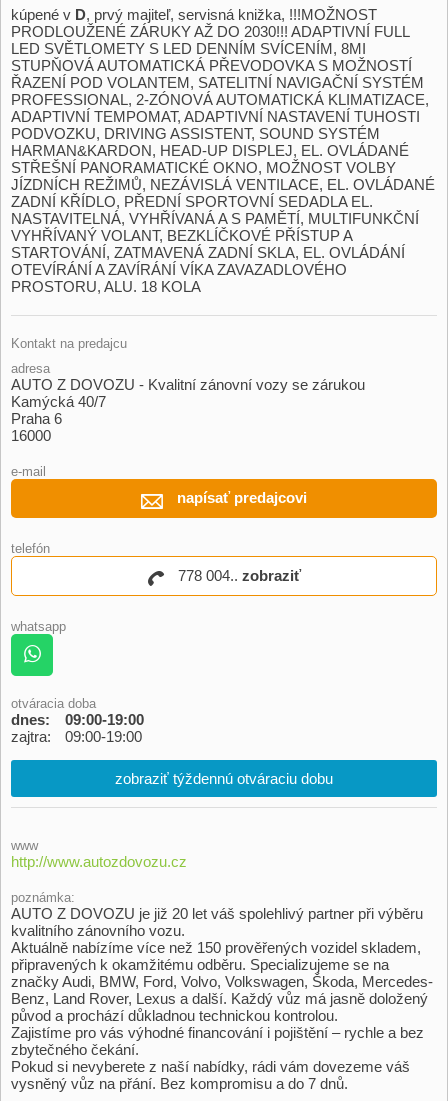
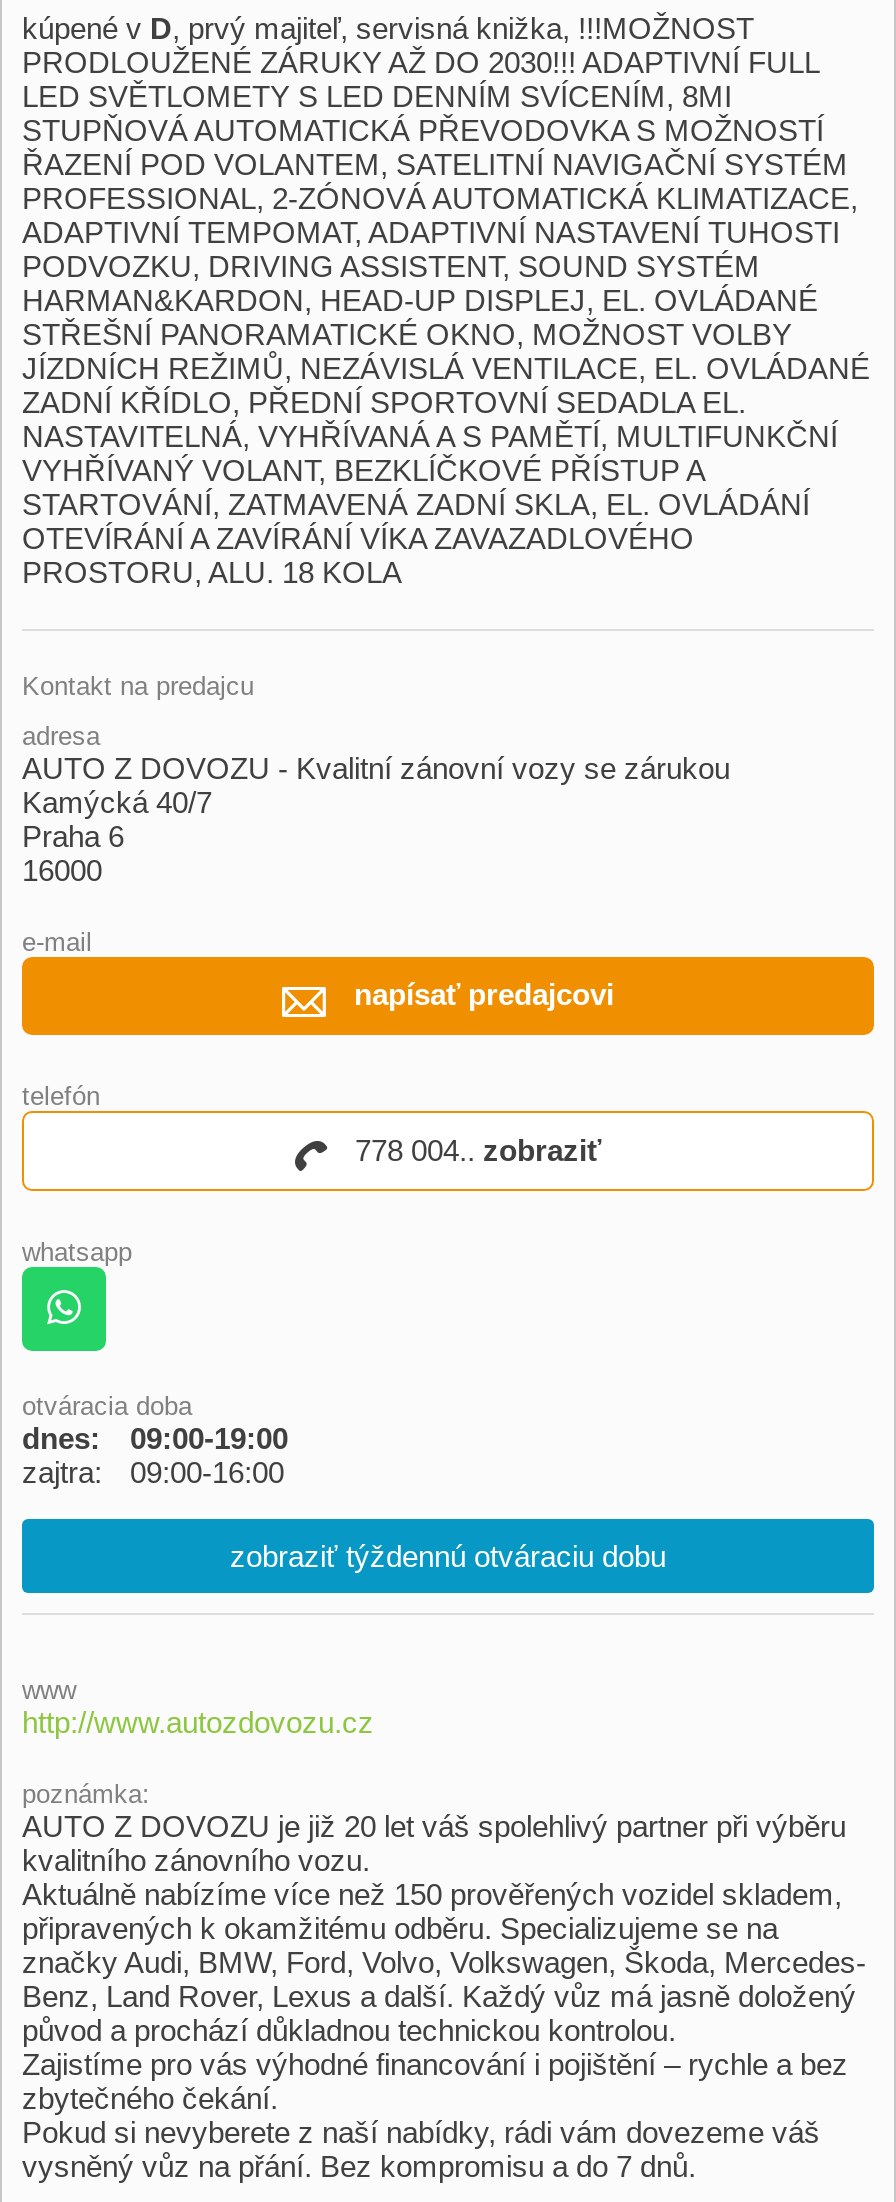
[11,728,142,745] zajtra: 09:00-19:00 -> [22,1456,284,1490] zajtra: 09:00-16:00

